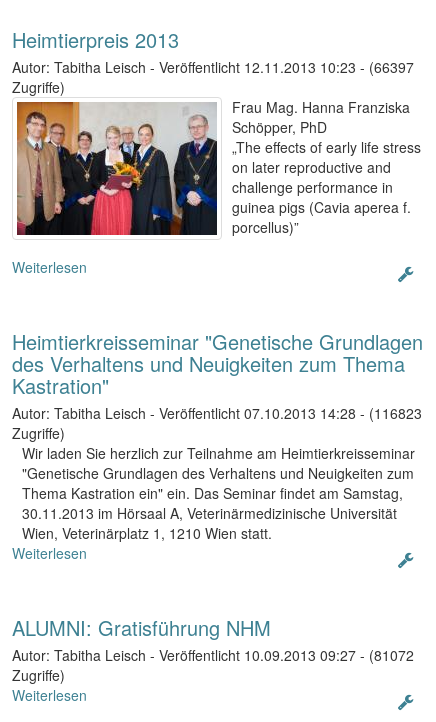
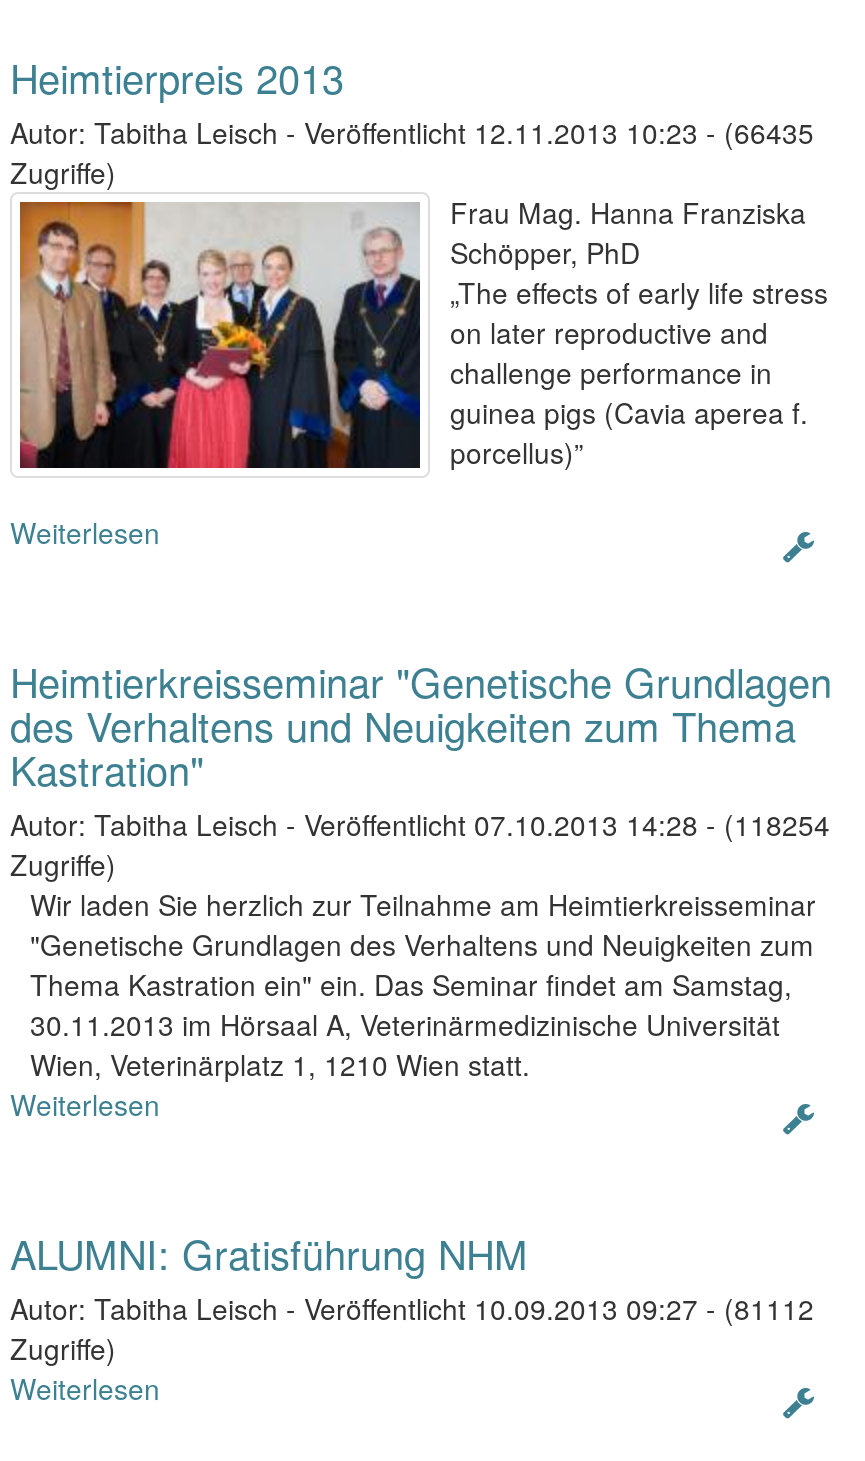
[12,57,414,77] Autor: Tabitha Leisch - Veröffentlicht 12.11.2013 10:23 - (66397 -> [10,112,814,152] Autor: Tabitha Leisch - Veröffentlicht 12.11.2013 10:23 - (66435
[12,403,422,423] Autor: Tabitha Leisch - Veröffentlicht 07.10.2013 14:28 - (116823 -> [10,804,830,844] Autor: Tabitha Leisch - Veröffentlicht 07.10.2013 14:28 - (118254
[12,645,414,665] Autor: Tabitha Leisch - Veröffentlicht 10.09.2013 09:27 - (81072 -> [10,1288,814,1328] Autor: Tabitha Leisch - Veröffentlicht 10.09.2013 09:27 - (81112

